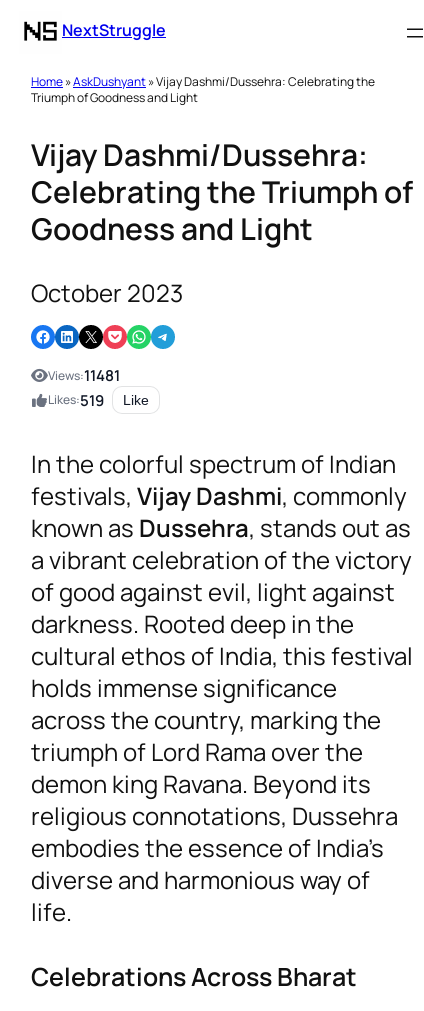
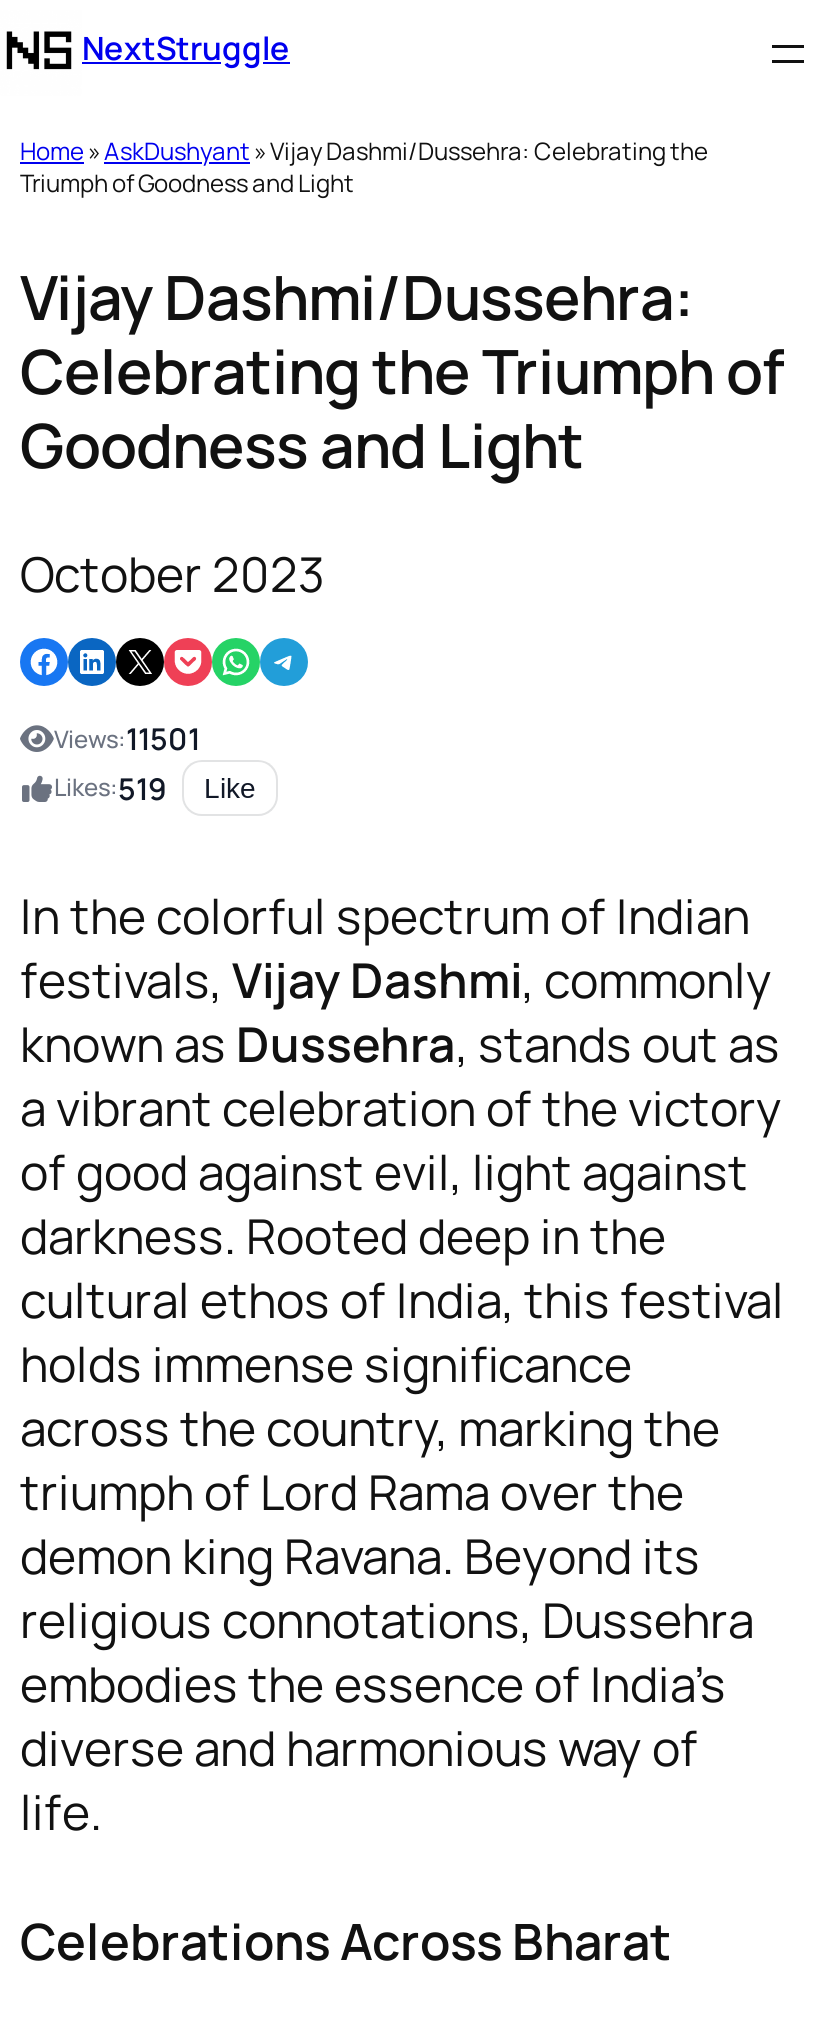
[48,365,120,386] Views:11481 -> [54,718,200,760] Views:11501

